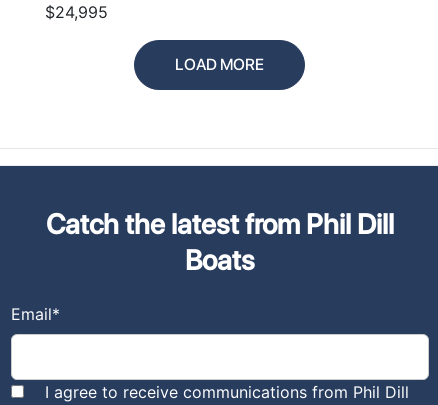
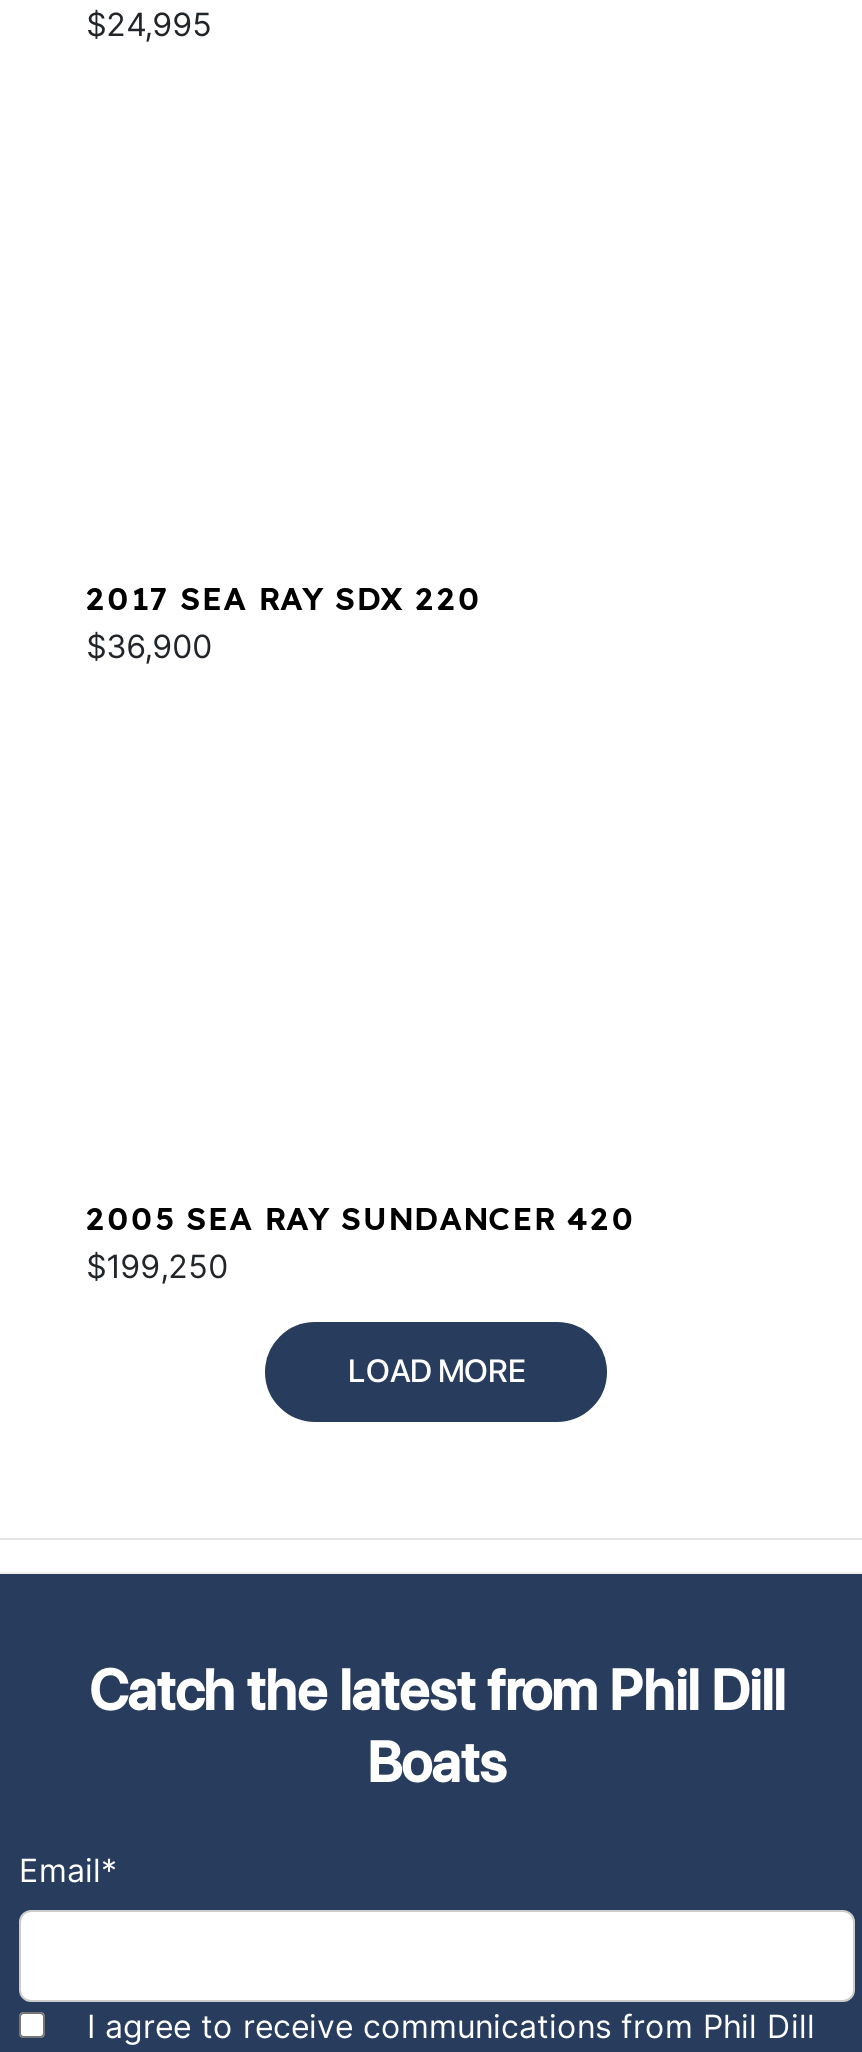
none -> [86,578,482,666] 2017 SEA RAY SDX 220 | $36,900
none -> [86,1199,636,1287] 2005 SEA RAY SUNDANCER 420 | $199,250

